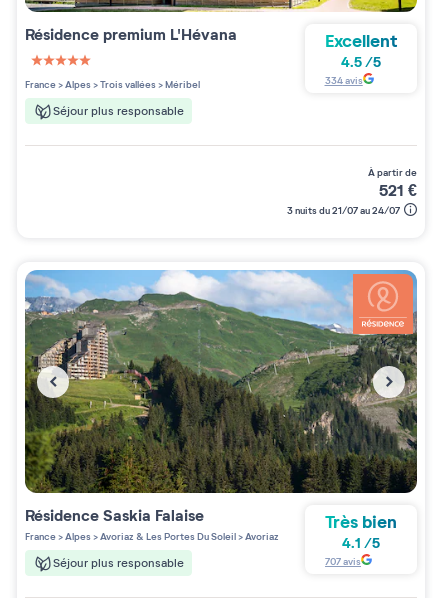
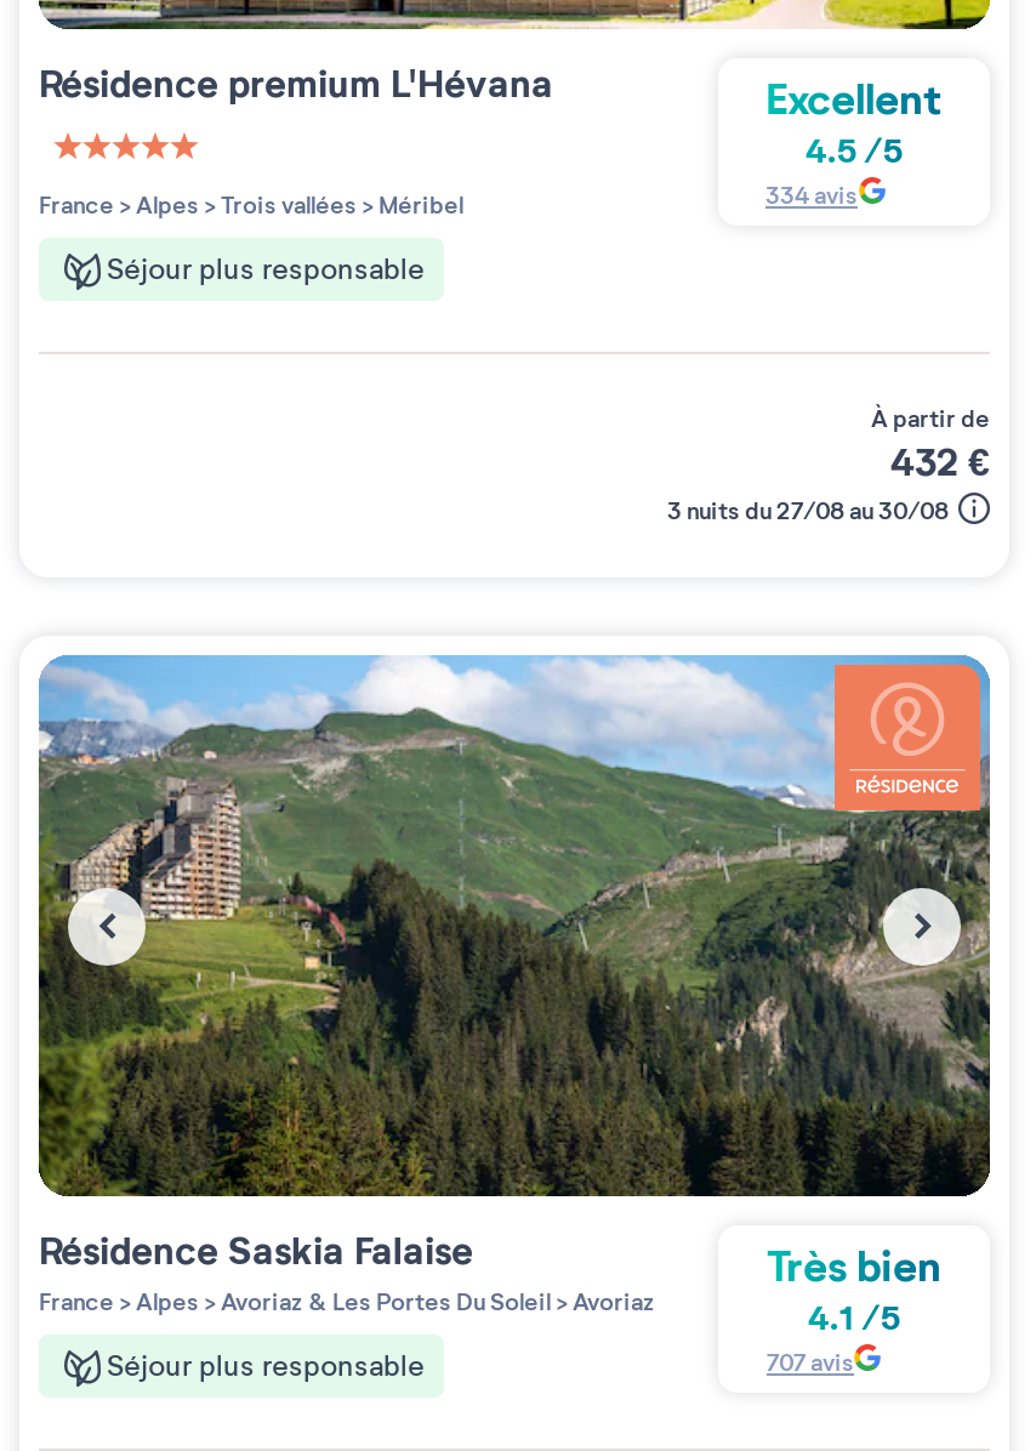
[379,180,417,201] 521 € -> [890,436,990,487] 432 €
[287,204,400,217] 3 nuits du 21/07 au 24/07 -> [667,495,949,526] 3 nuits du 27/08 au 30/08

